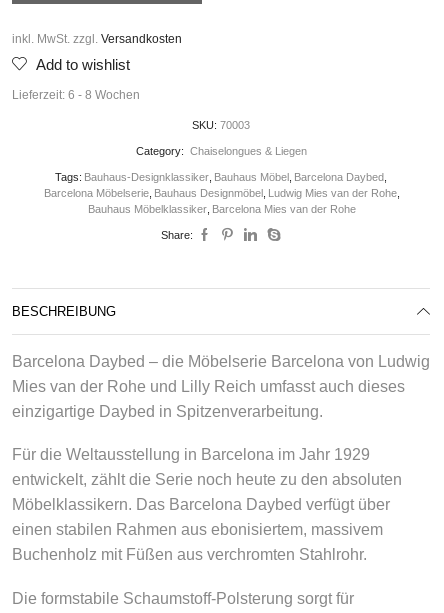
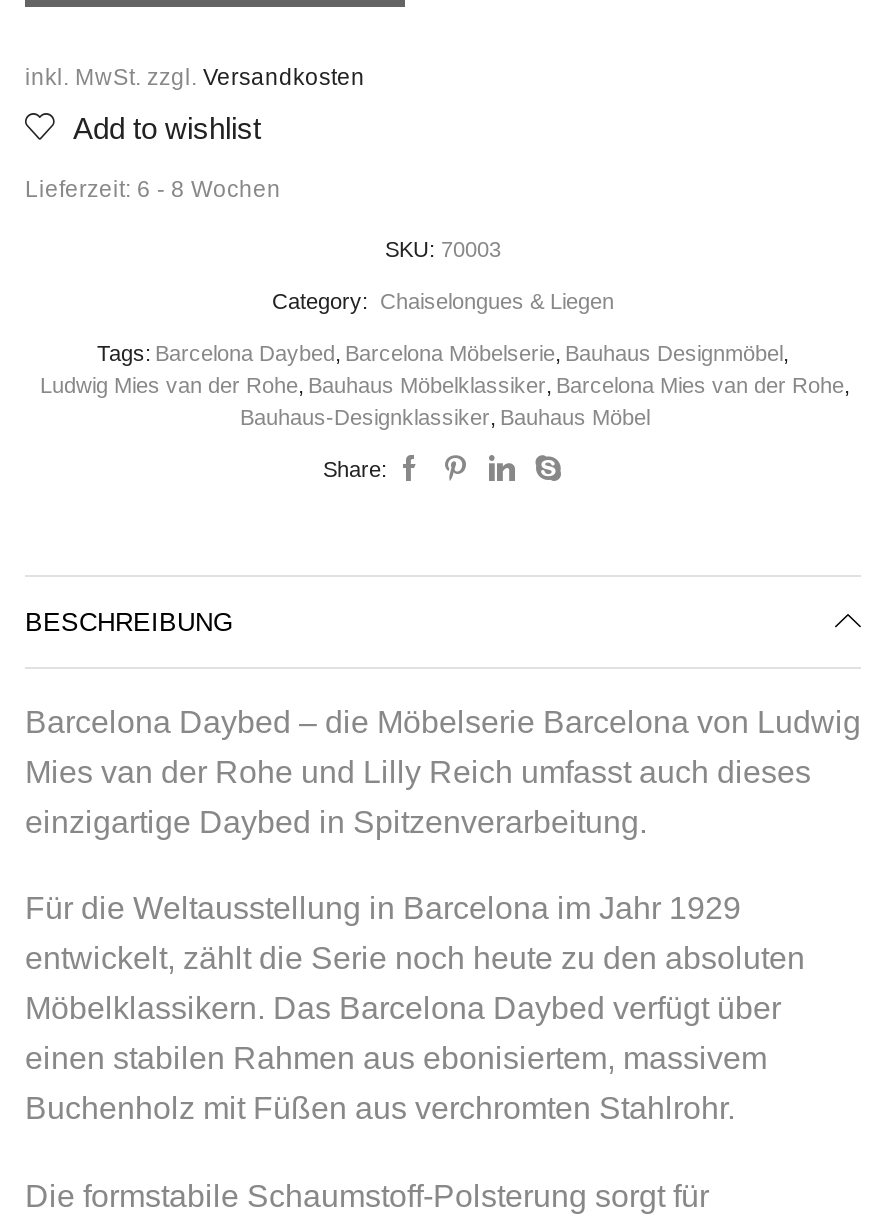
[44,171,400,215] Tags: Bauhaus-Designklassiker, Bauhaus Möbel, Barcelona Daybed, | Barcelona Möbelserie, Bauhaus Designmöbel, Ludwig Mies van der Rohe, | Bauhaus Möbelklassiker, Barcelona Mies van der Rohe -> [40,341,850,429] Tags: Barcelona Daybed, Barcelona Möbelserie, Bauhaus Designmöbel, | Ludwig Mies van der Rohe, Bauhaus Möbelklassiker, Barcelona Mies van der Rohe, | Bauhaus-Designklassiker, Bauhaus Möbel

